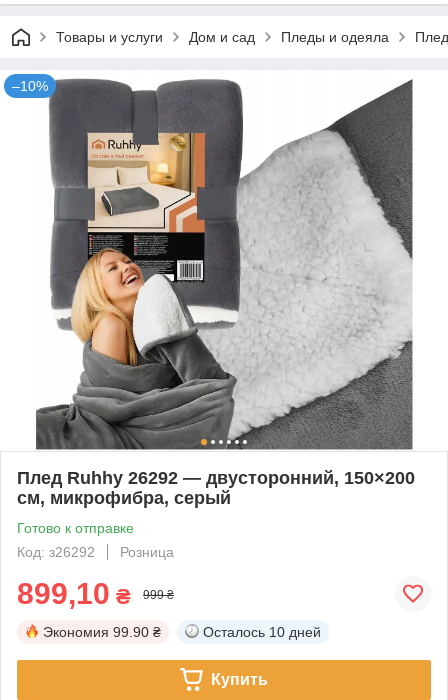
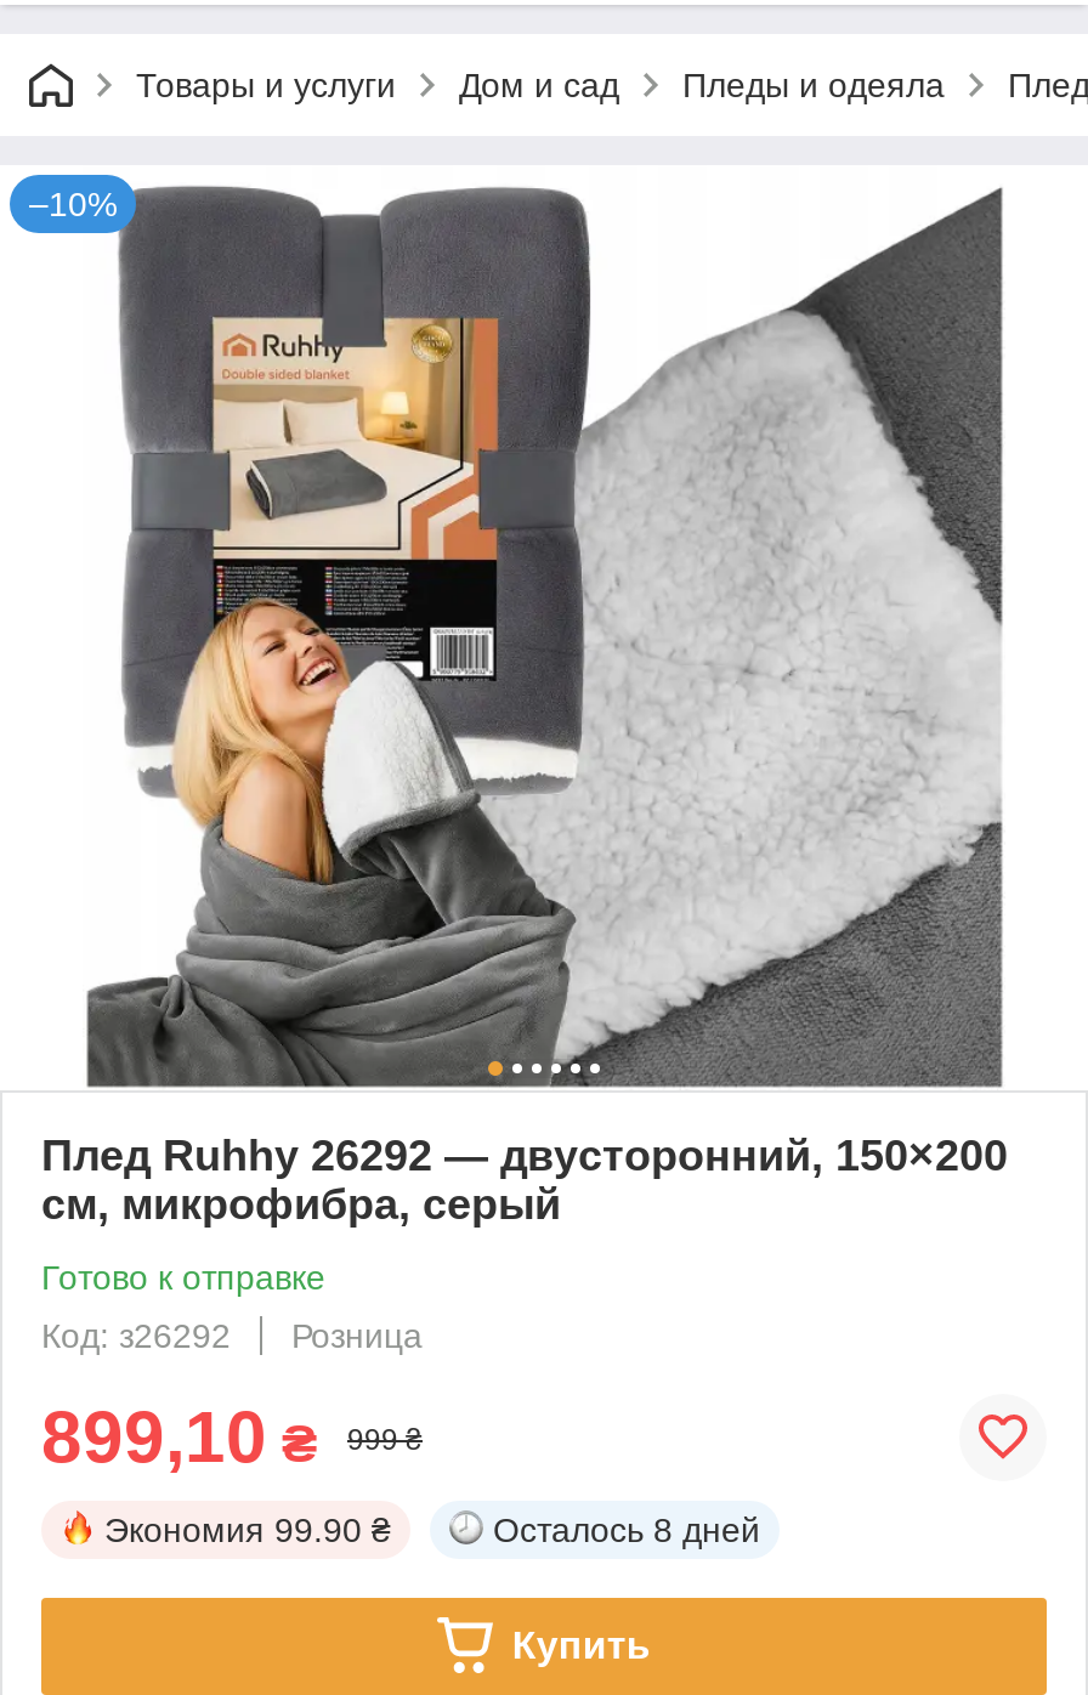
[203,624,321,640] Осталось 10 дней -> [493,1510,760,1549] Осталось 8 дней

